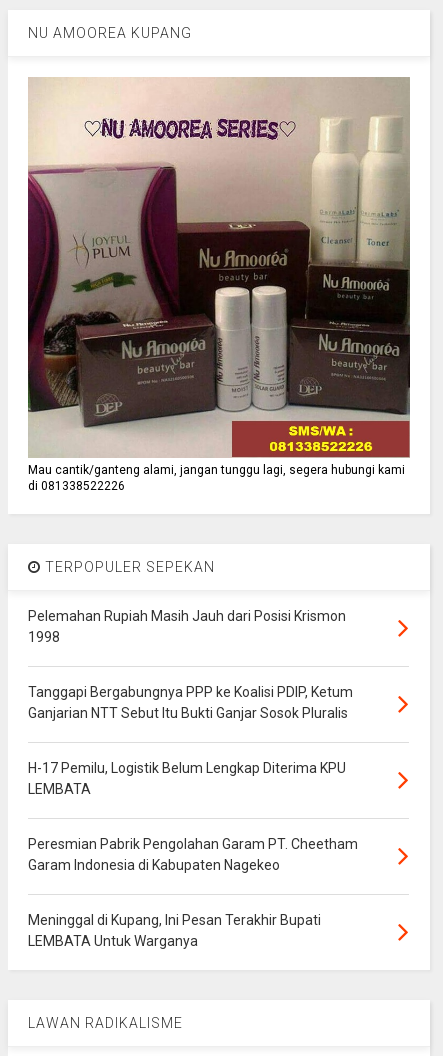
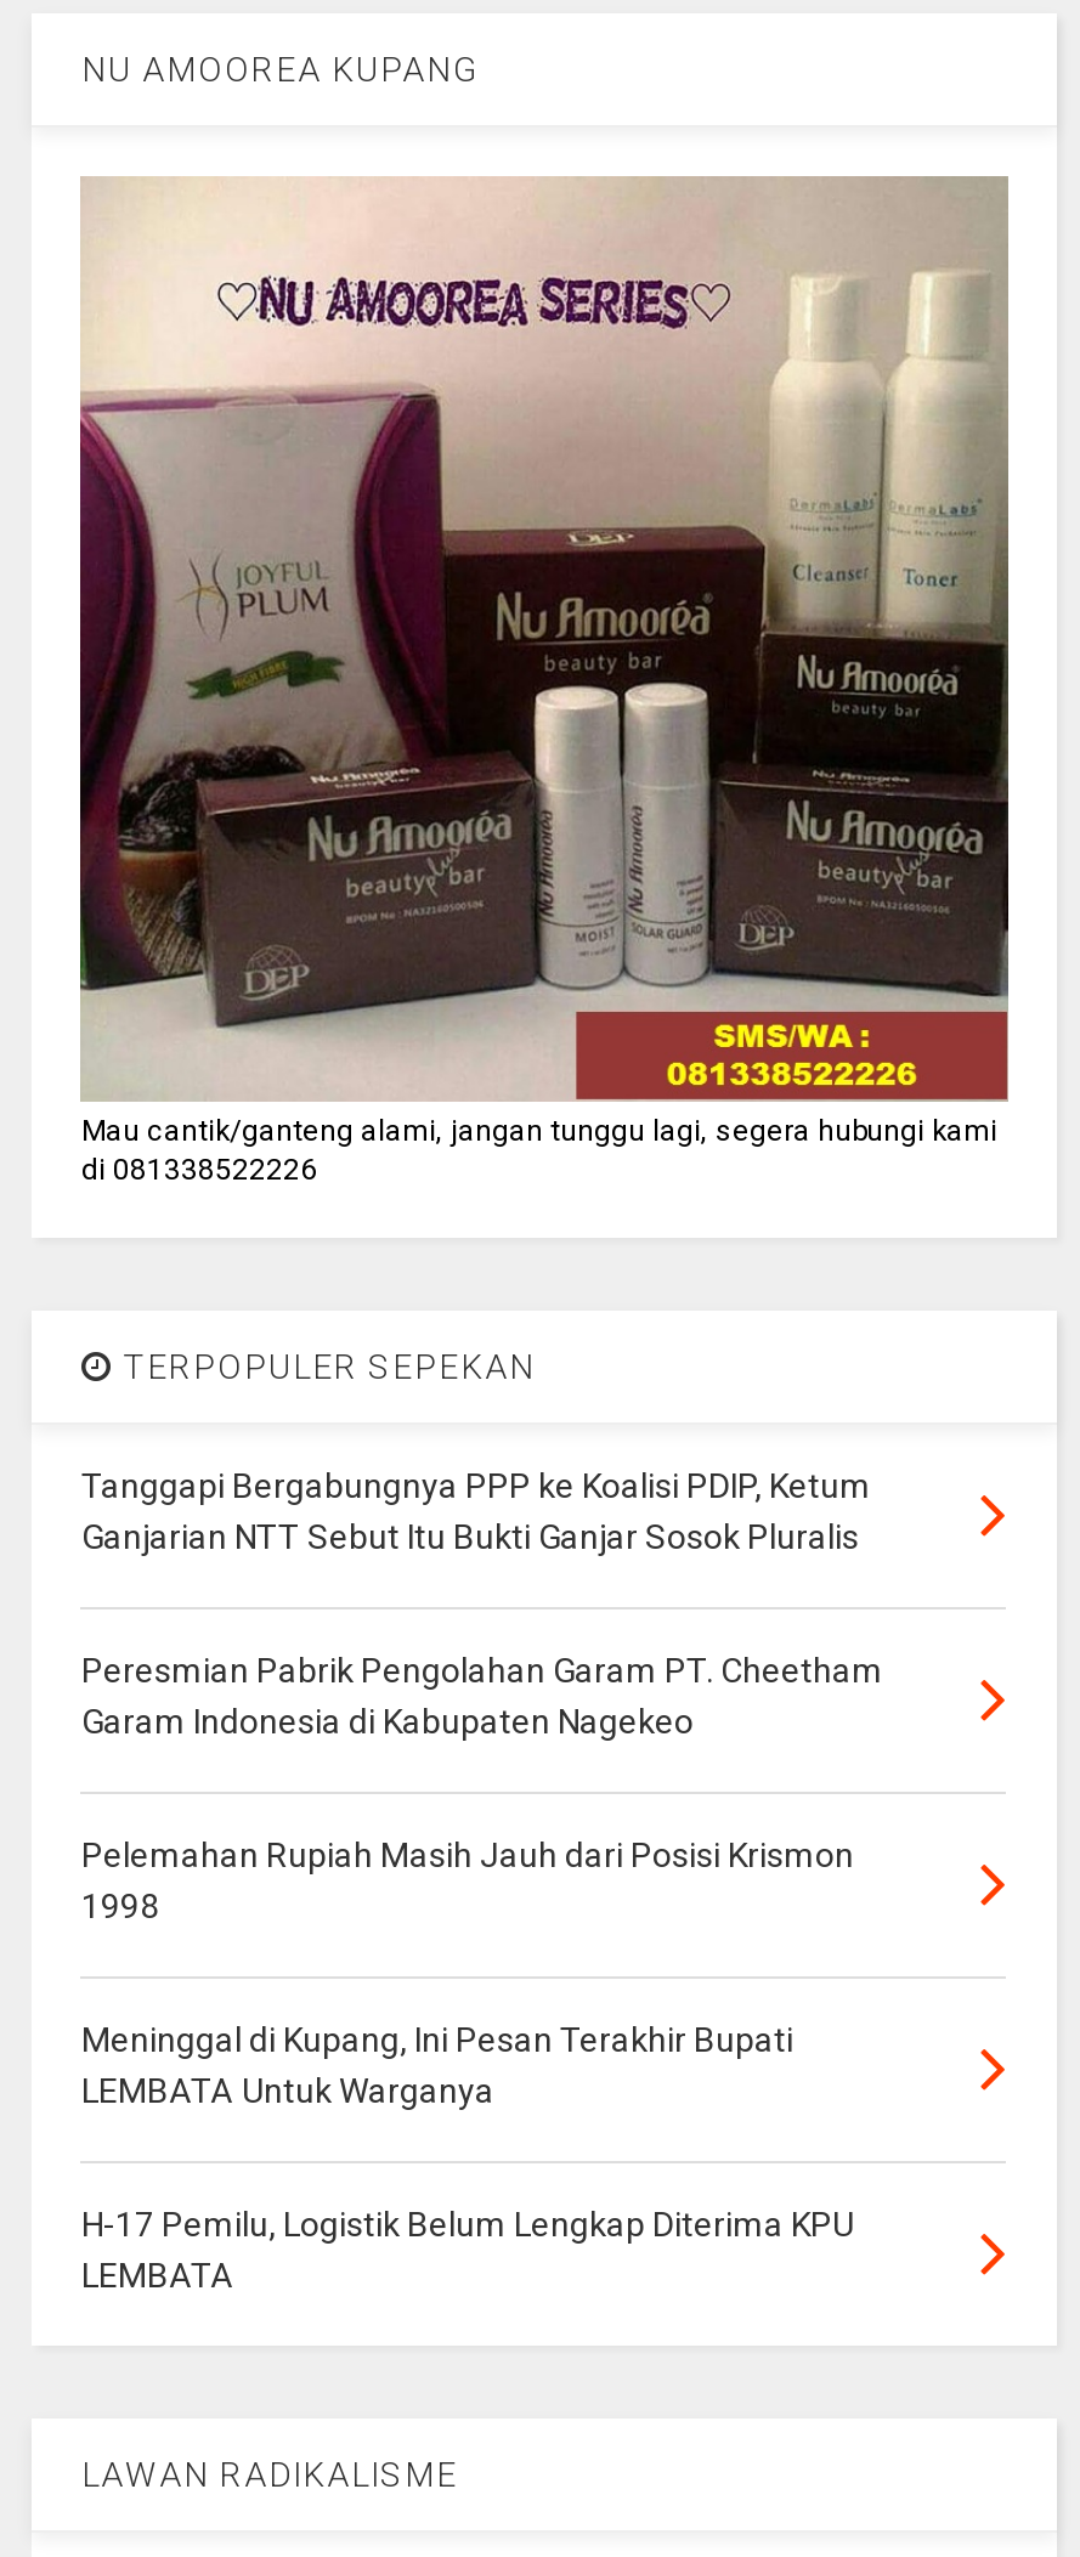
moved [28,608,346,645] -> [81,1835,854,1925]: Pelemahan Rupiah Masih Jauh dari Posisi Krismon | 1998
moved [28,684,353,721] -> [81,1465,871,1555]: Tanggapi Bergabungnya PPP ke Koalisi PDIP, Ketum | Ganjarian NTT Sebut Itu Bukti Ganjar Sosok Pluralis
moved [28,760,346,797] -> [81,2204,854,2294]: H-17 Pemilu, Logistik Belum Lengkap Diterima KPU | LEMBATA
moved [28,836,358,873] -> [81,1650,883,1740]: Peresmian Pabrik Pengolahan Garam PT. Cheetham | Garam Indonesia di Kabupaten Nagekeo
moved [28,912,321,949] -> [81,2019,793,2109]: Meninggal di Kupang, Ini Pesan Terakhir Bupati | LEMBATA Untuk Warganya

